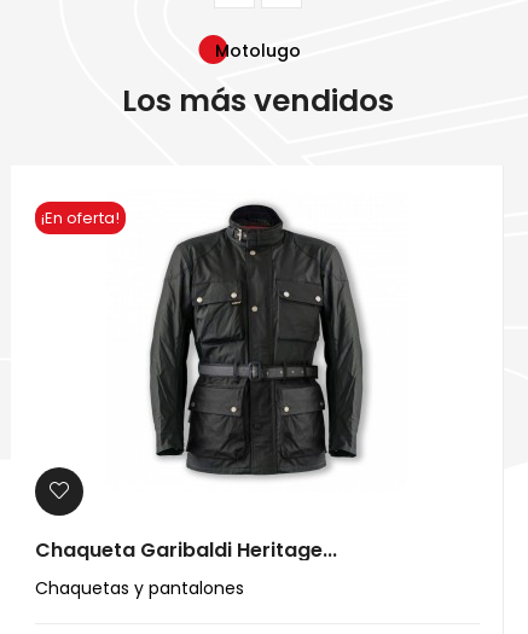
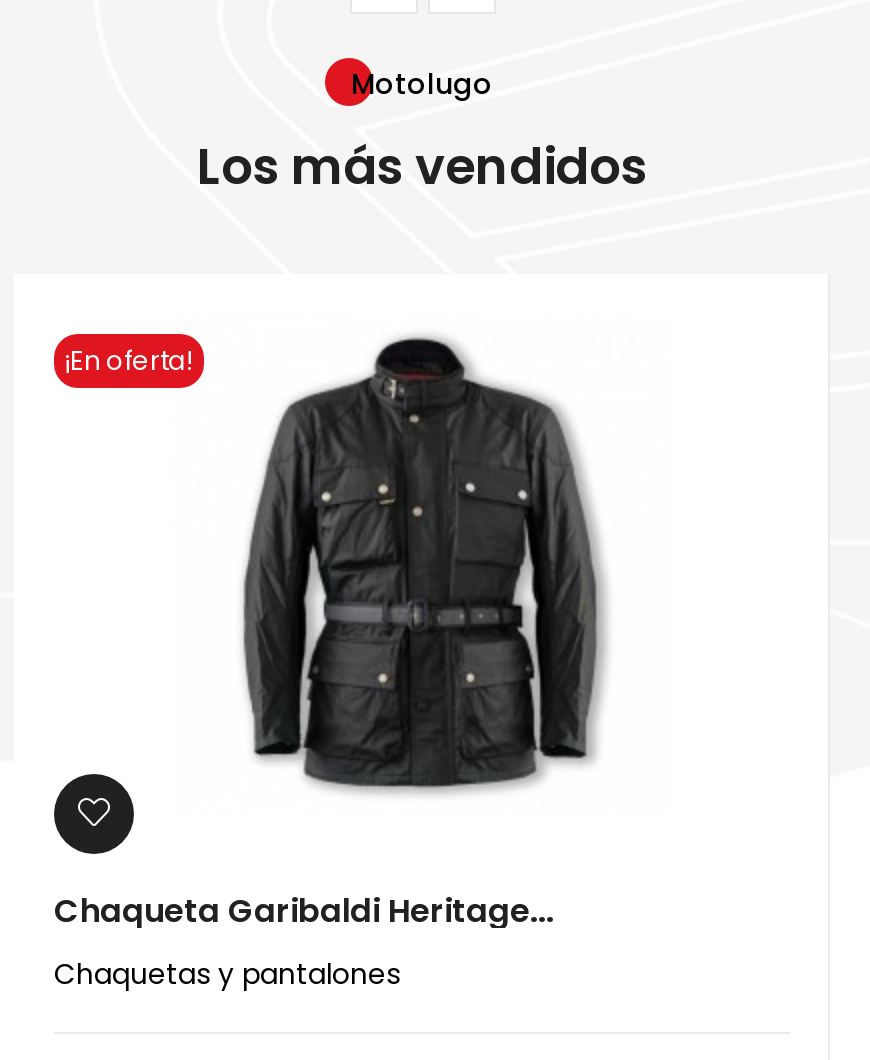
[35,536,337,563] Chaqueta Garibaldi Heritage... -> [54,887,484,933] Chaqueta Garibaldi Fox-T

